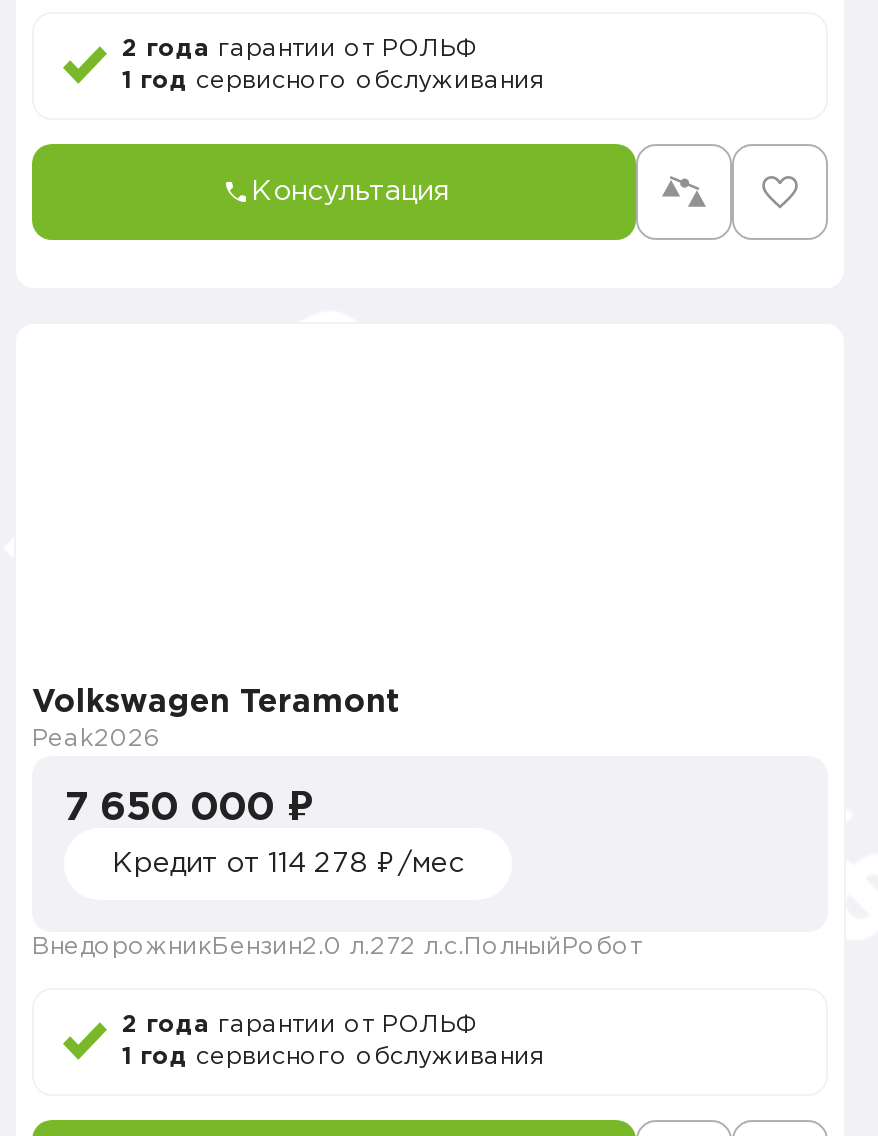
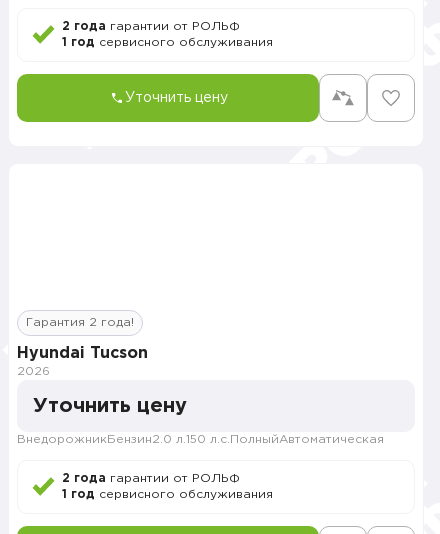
[251,180,449,204] Консультация -> [124,92,227,104] Уточнить цену
[32,688,400,750] Volkswagen Teramont | Peak2026 -> [26,317,134,328] Гарантия 2 года!
[64,790,316,826] 7 650 000 ₽ -> [17,346,148,377] Hyundai Tucson | 2026
[112,852,464,876] Кредит от 114 278 ₽/мес -> [33,397,187,415] Уточнить цену
[32,936,642,958] ВнедорожникБензин2.0 л.272 л.с. Полный Робот -> [17,434,384,445] ВнедорожникБензин2.0 л.150 л.с. Полный Автоматическая

